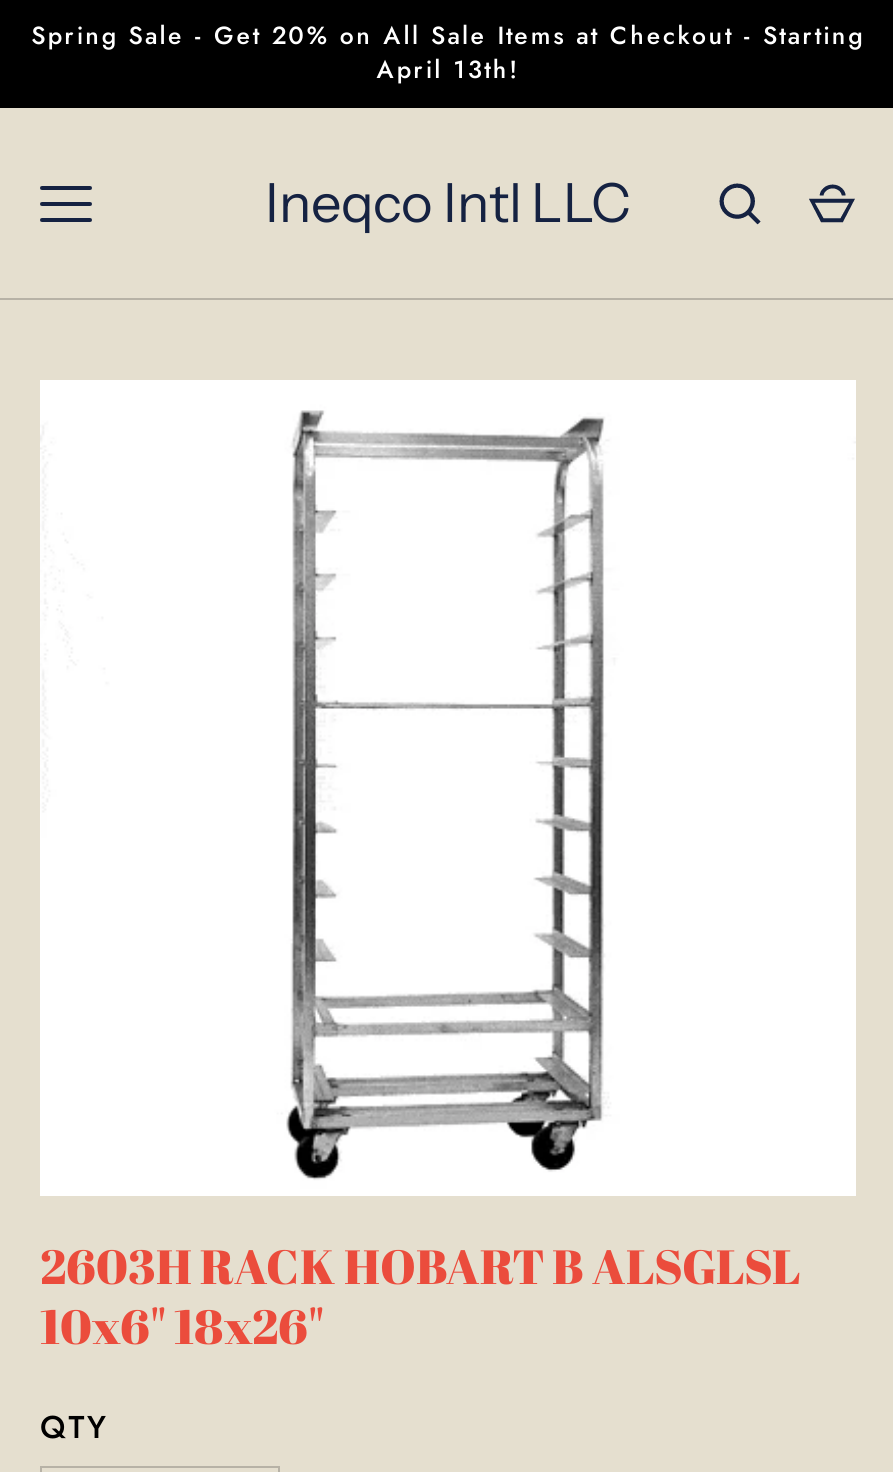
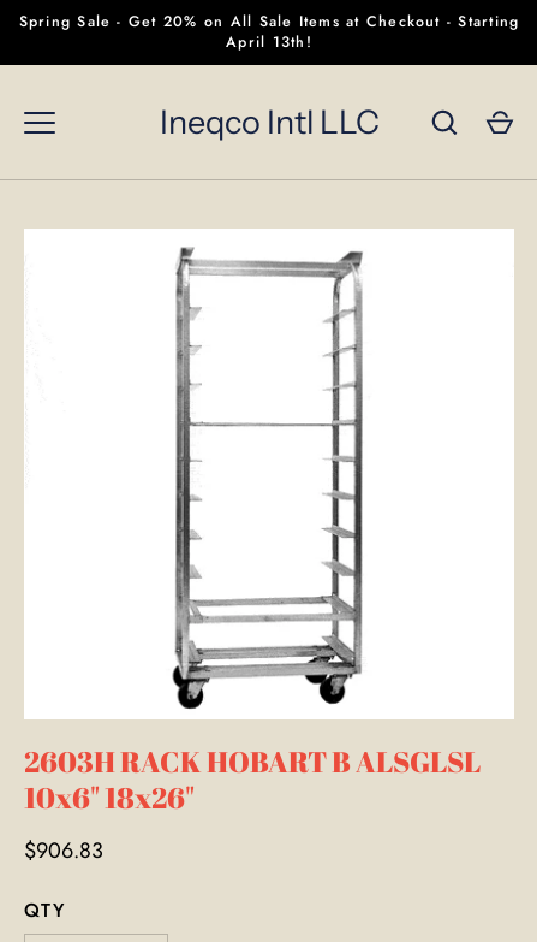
none -> [24,835,103,866] $906.83

